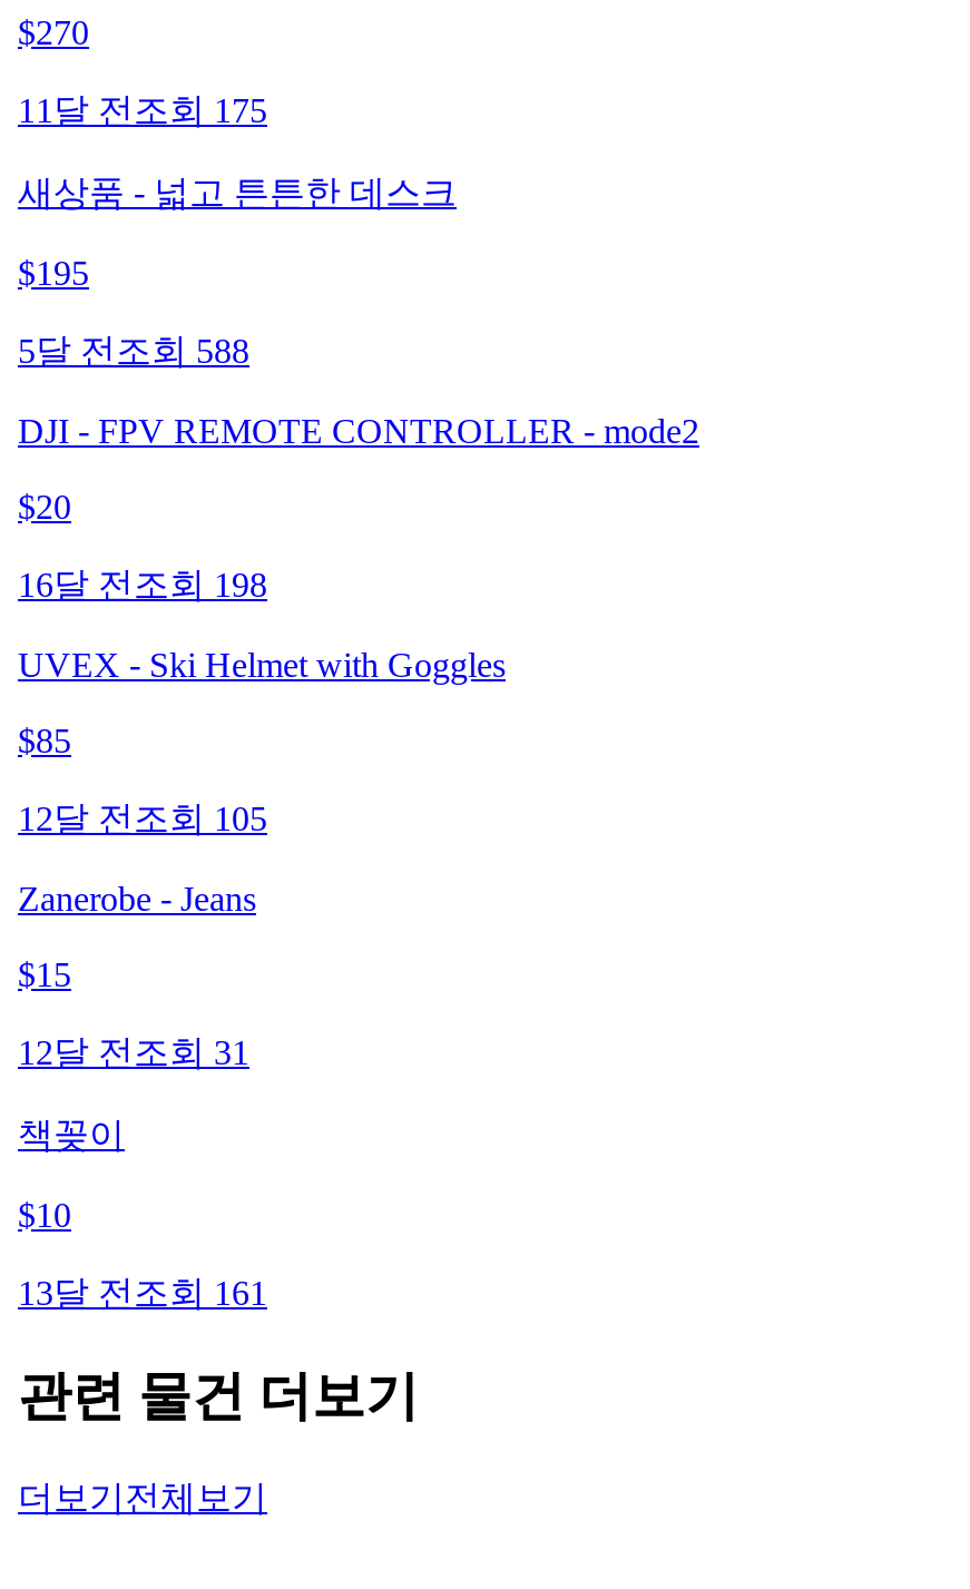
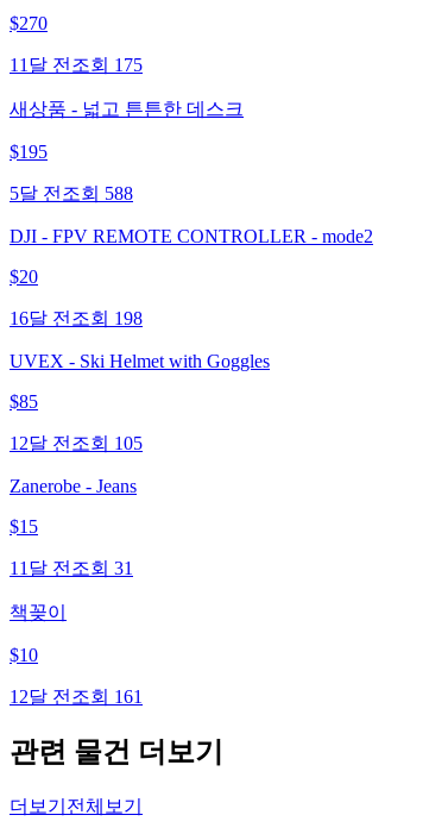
[18,1032,249,1070] 12달 전 조회 31 -> [10,558,133,578] 11달 전 조회 31
[18,1273,267,1311] 13달 전 조회 161 -> [10,686,143,706] 12달 전 조회 161

